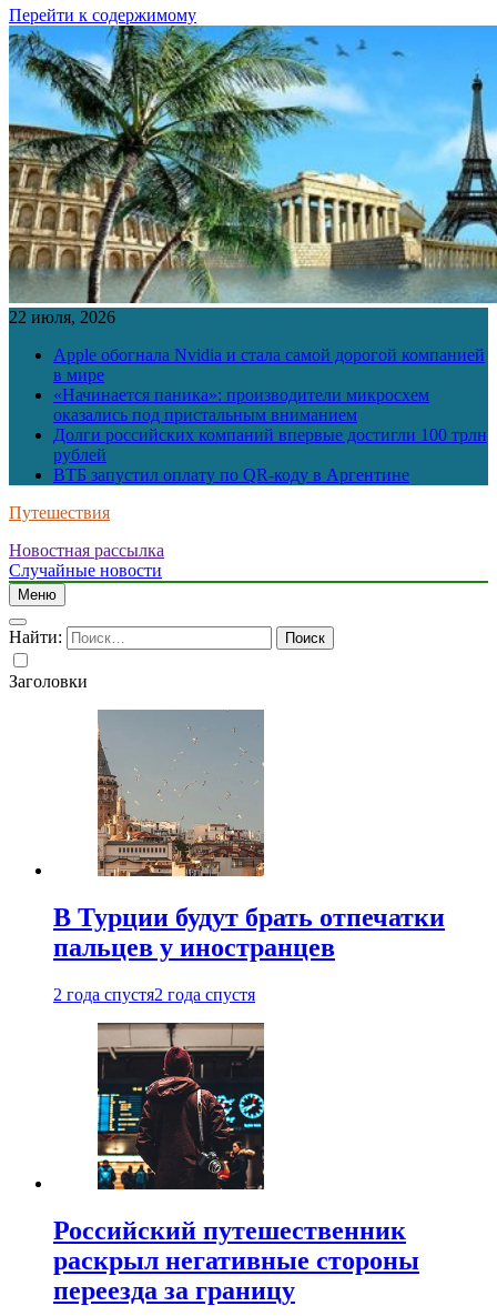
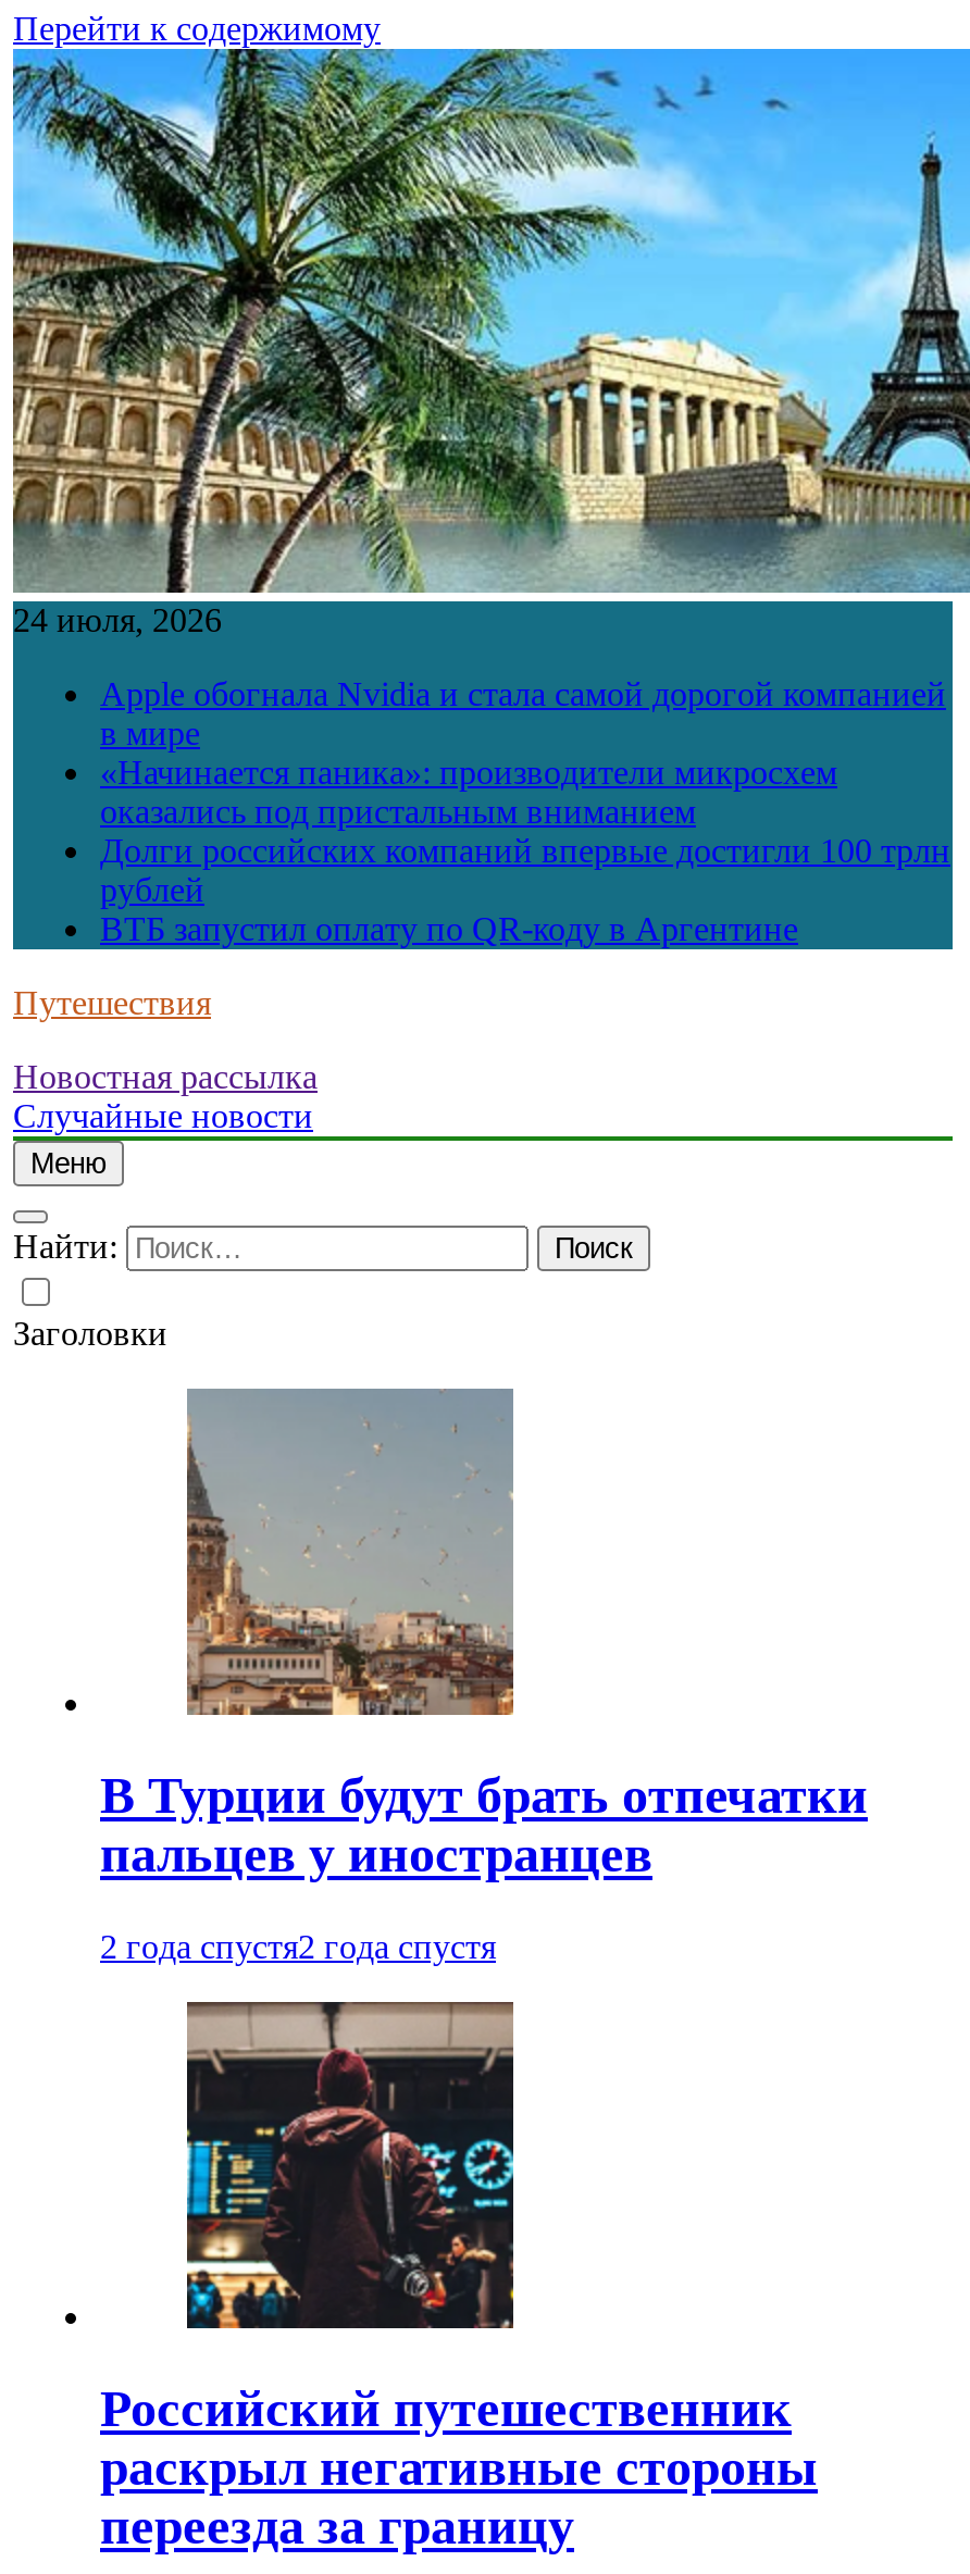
[9,308,115,327] 22 июля, 2026 -> [13,601,222,638] 24 июля, 2026

